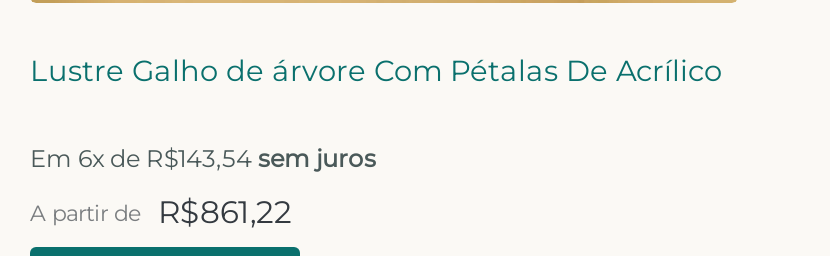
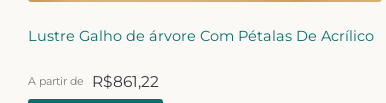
[30,144,376,174] Em 6x de R$143,54 sem juros -> none

